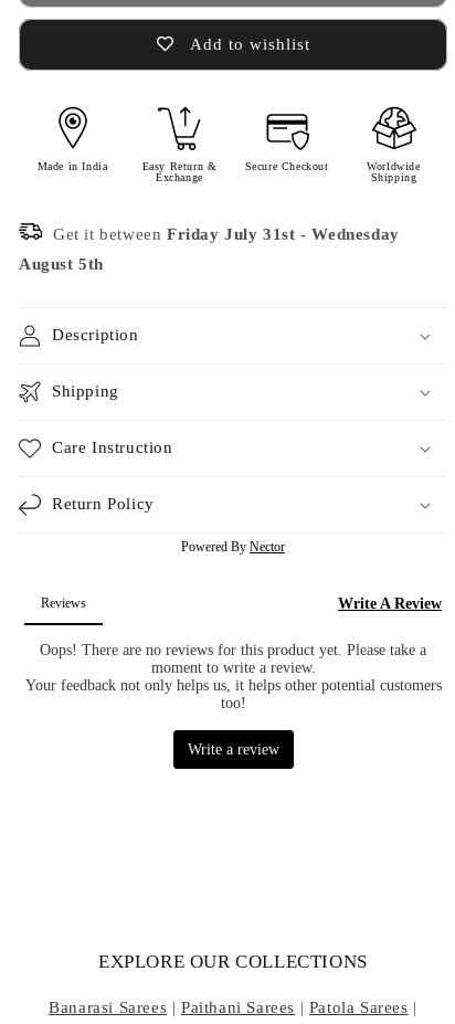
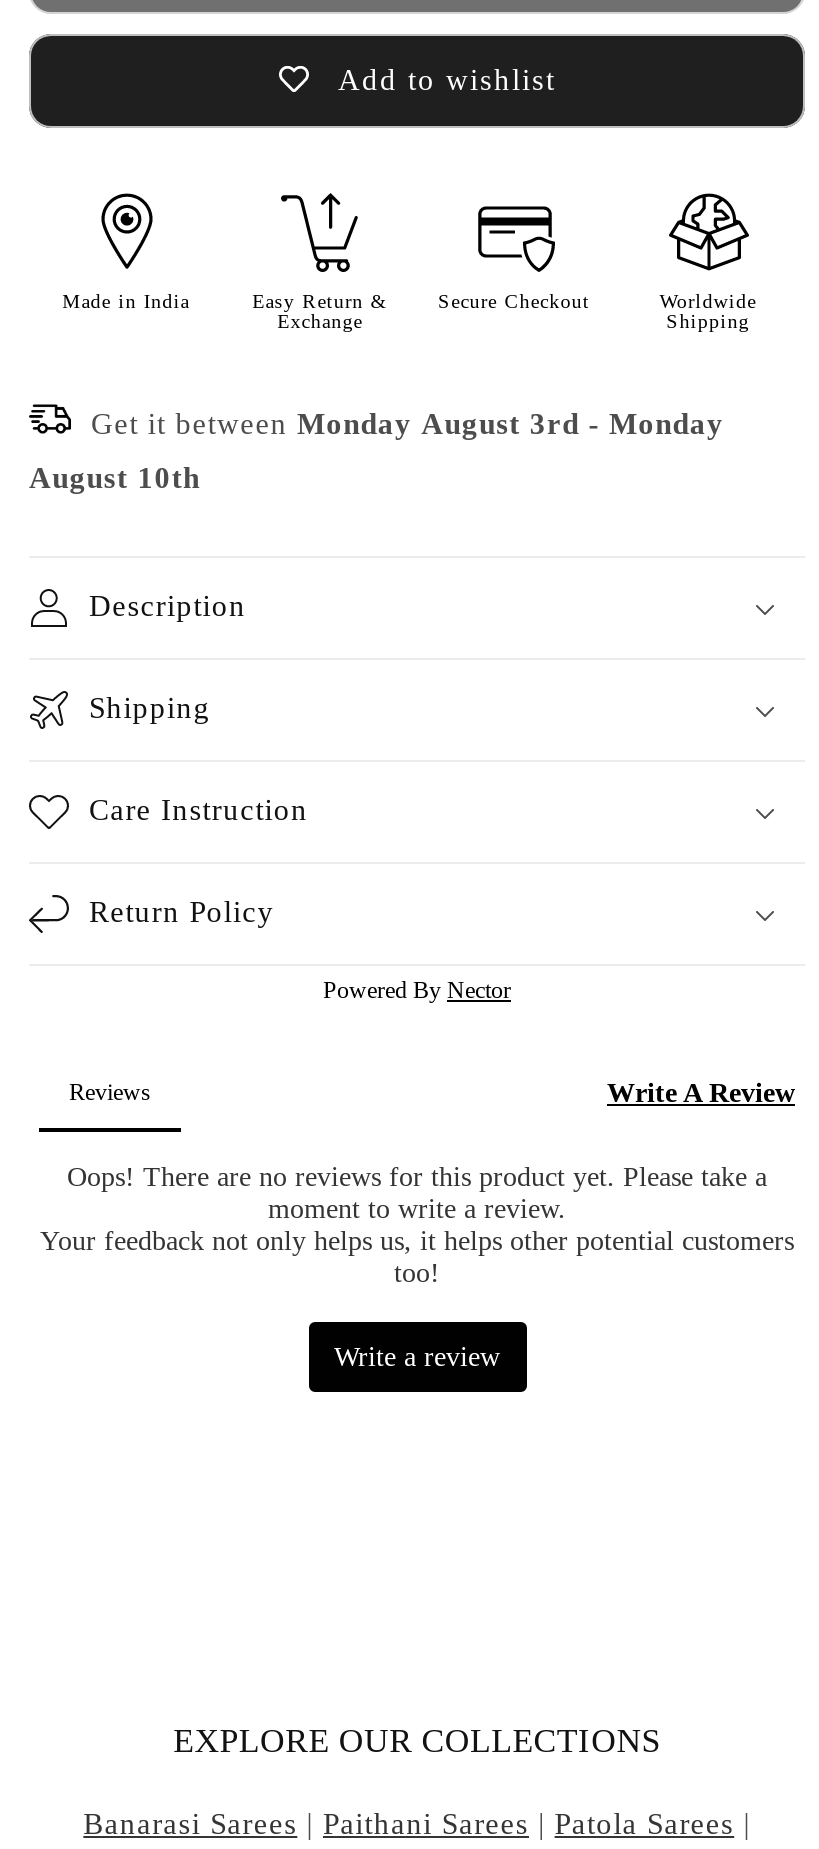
[53,225,400,243] Get it between Friday July 31st - Wednesday -> [91,407,724,439] Get it between Monday August 3rd - Monday
[19,255,104,272] August 5th -> [29,461,200,493] August 10th

